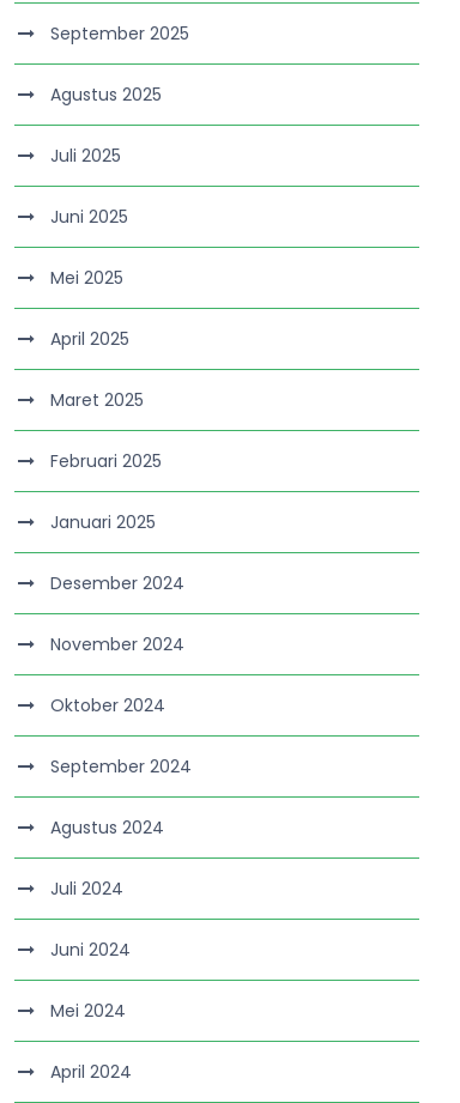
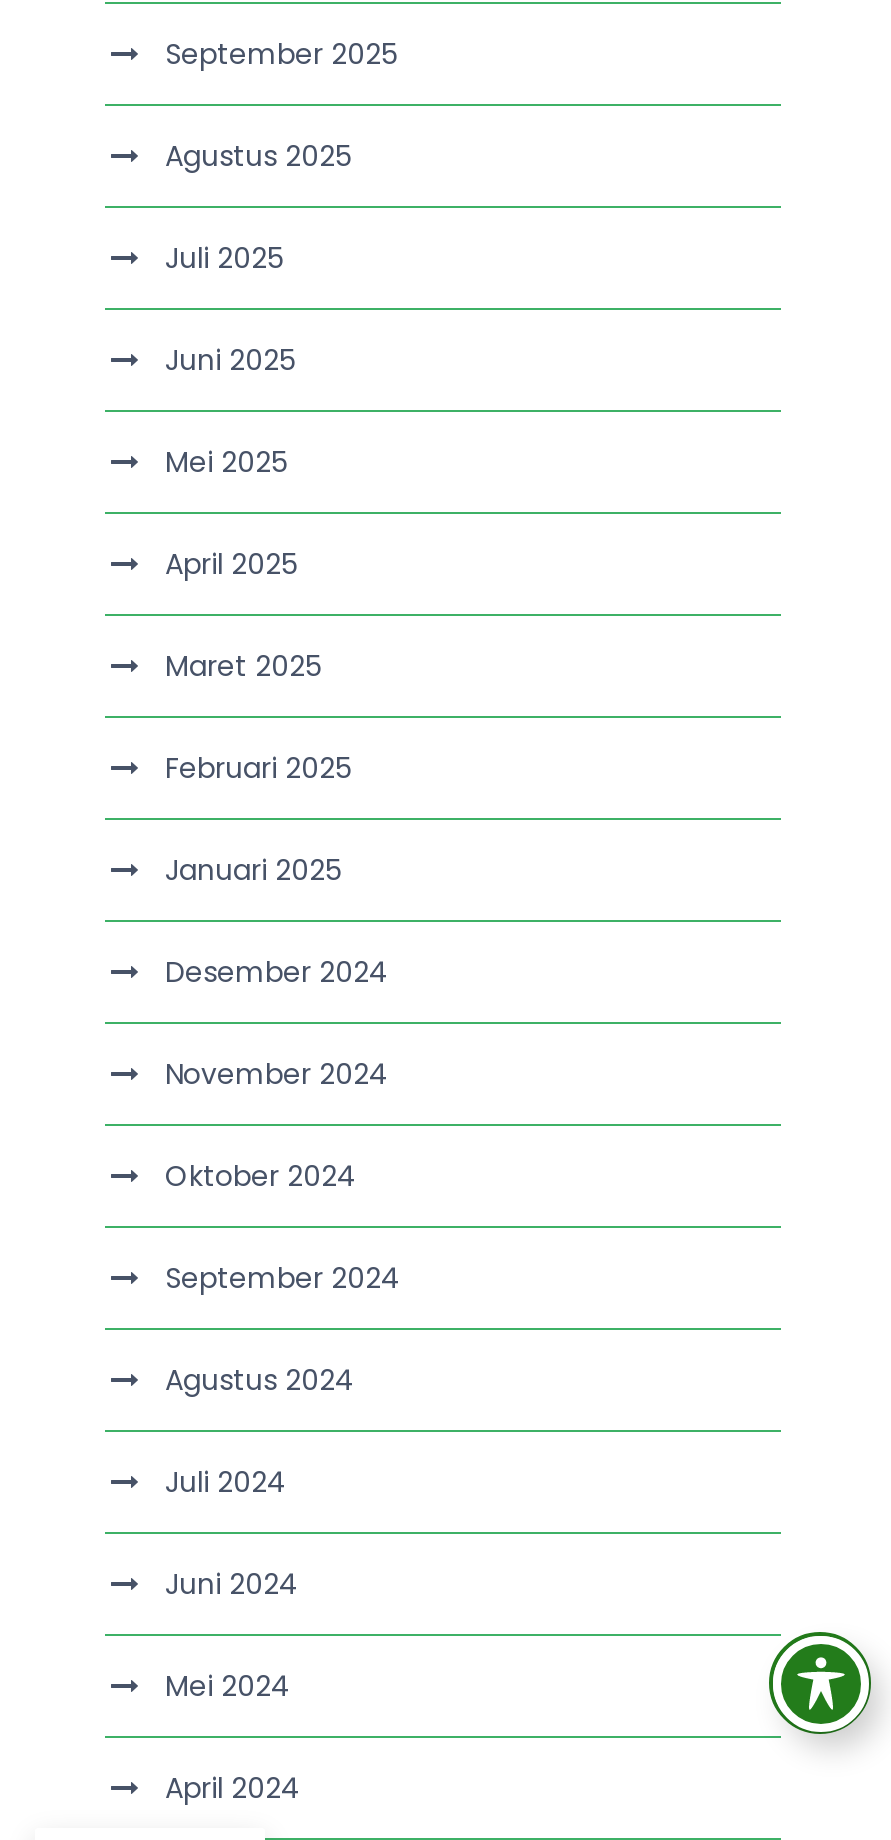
none -> [765,1628,885,1756] [image]

